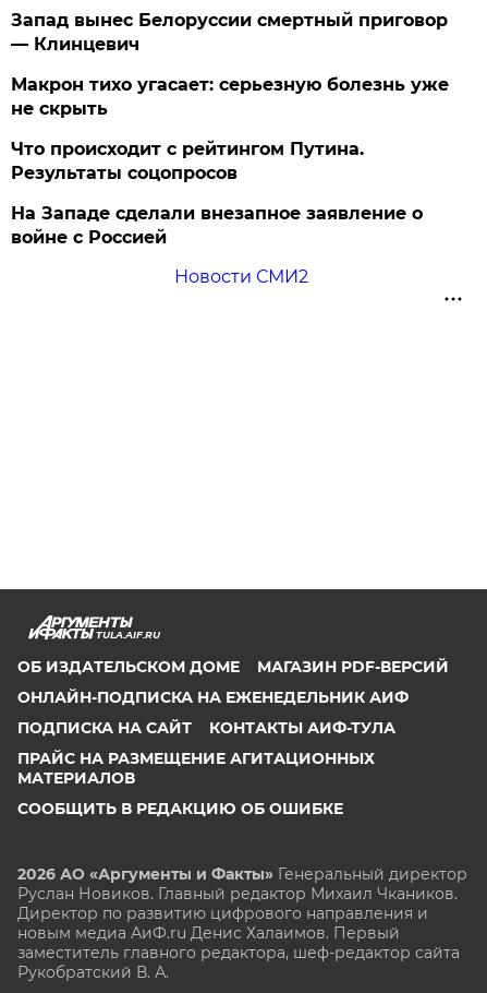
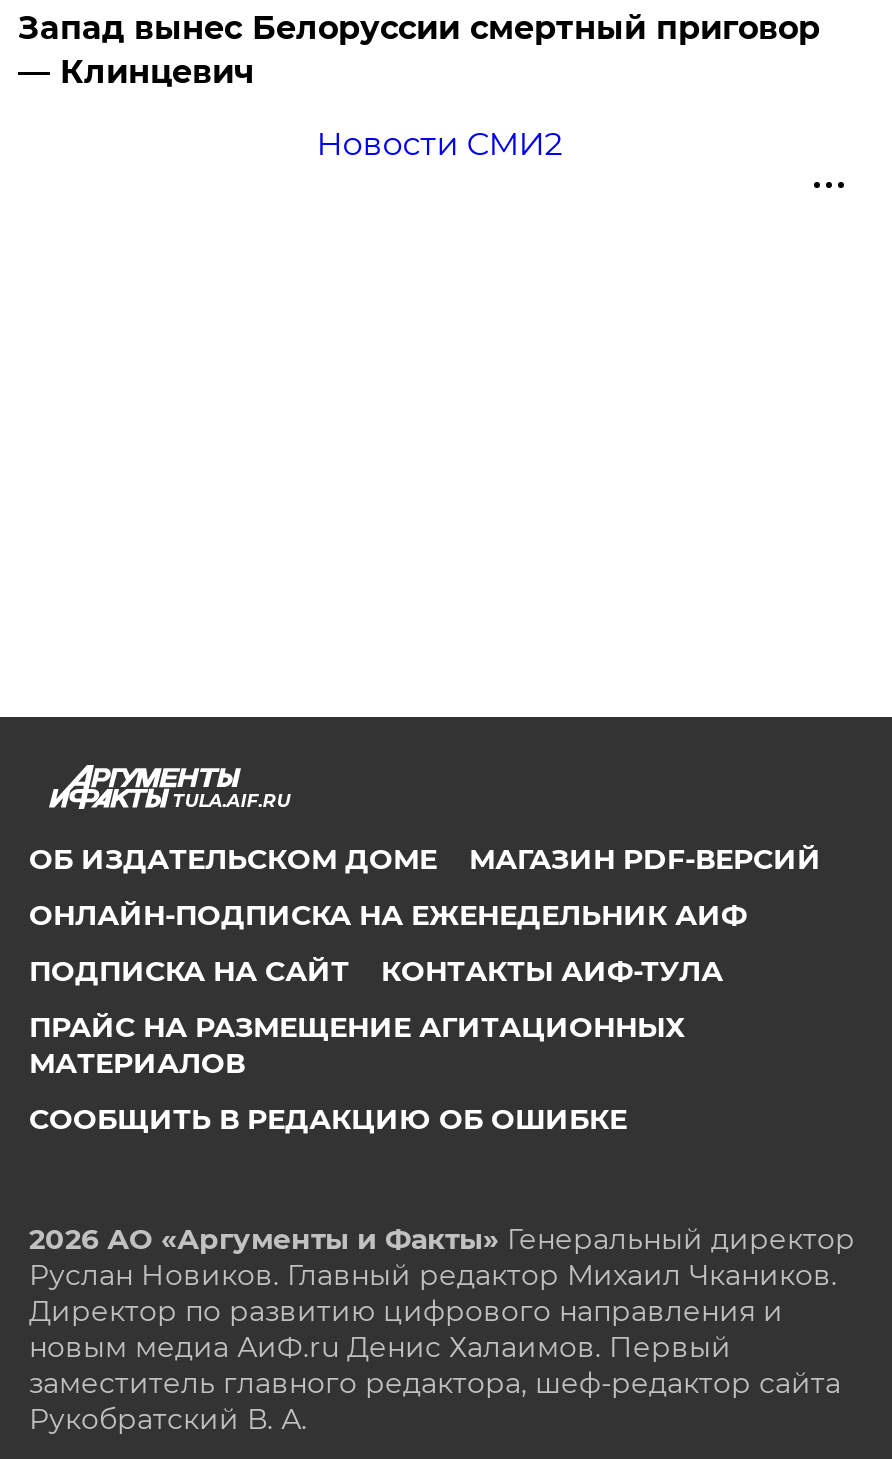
[11,74,449,248] Макрон тихо угасает: серьезную болезнь уже | не скрыть | Что происходит с рейтингом Путина. | Результаты соцопросов | На Западе сделали внезапное заявление о | войне с Россией -> none

